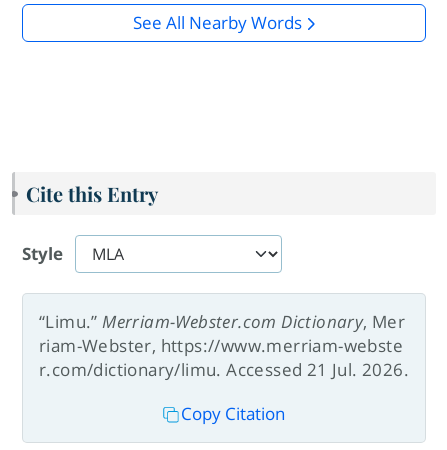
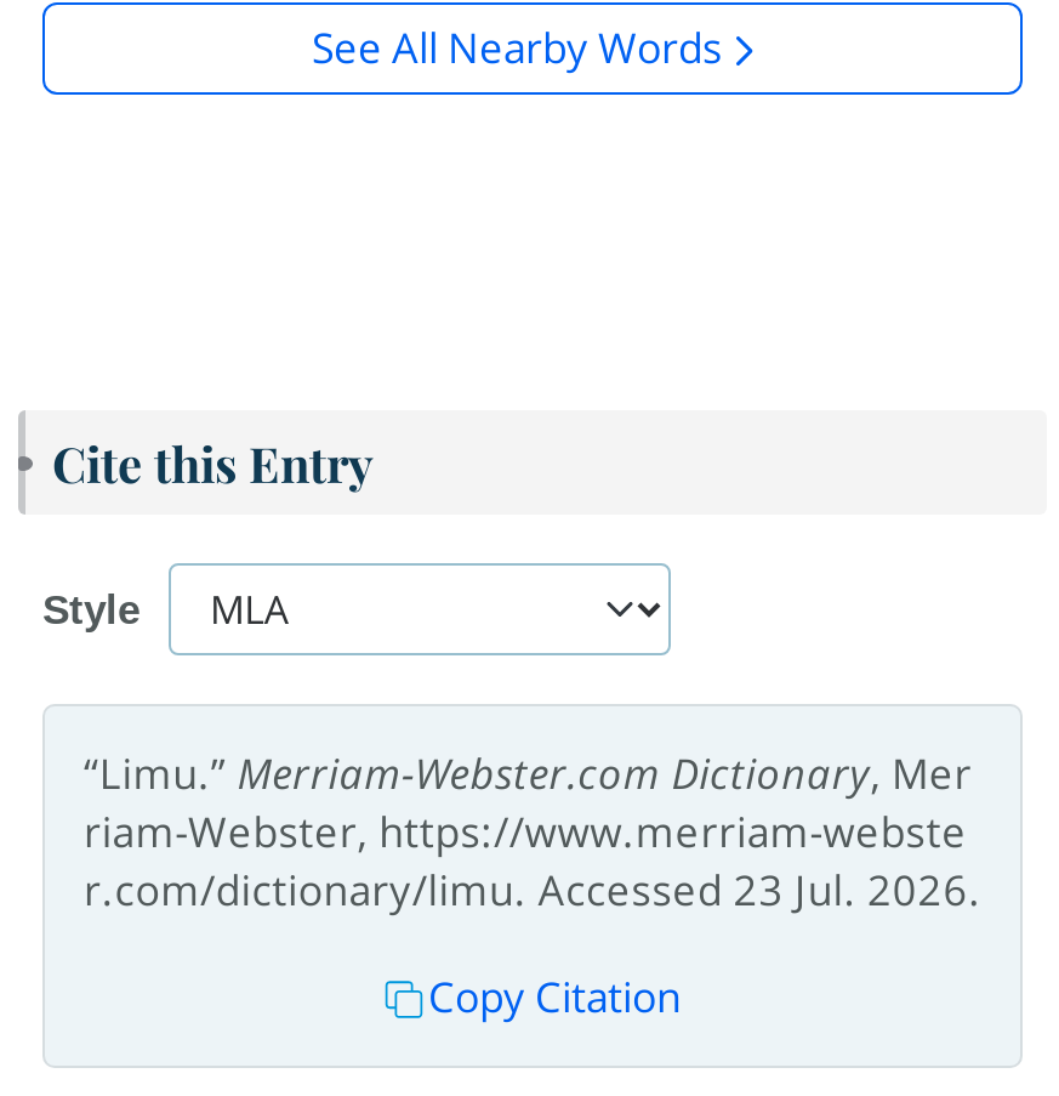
[39,358,409,381] r.com/dictionary/limu. Accessed 21 Jul. 2026. -> [84,862,981,918] r.com/dictionary/limu. Accessed 23 Jul. 2026.

